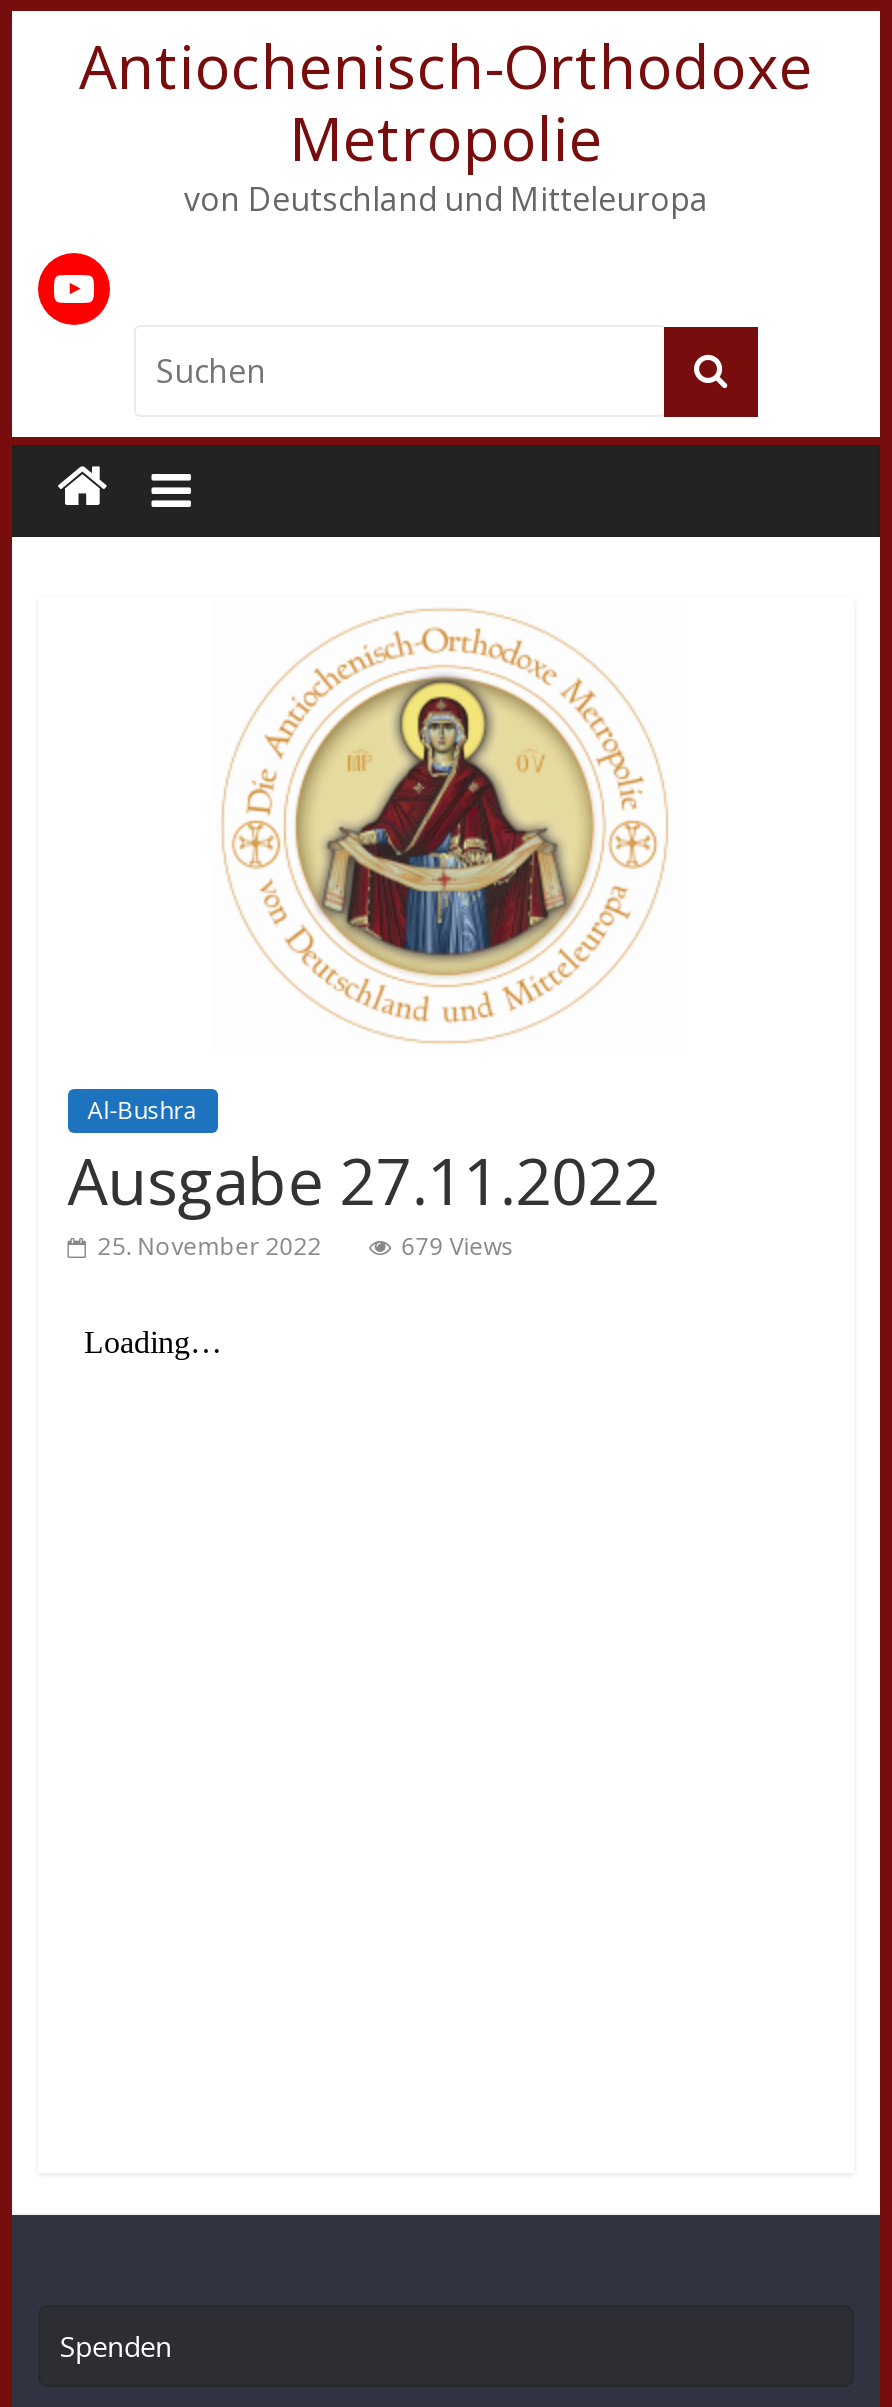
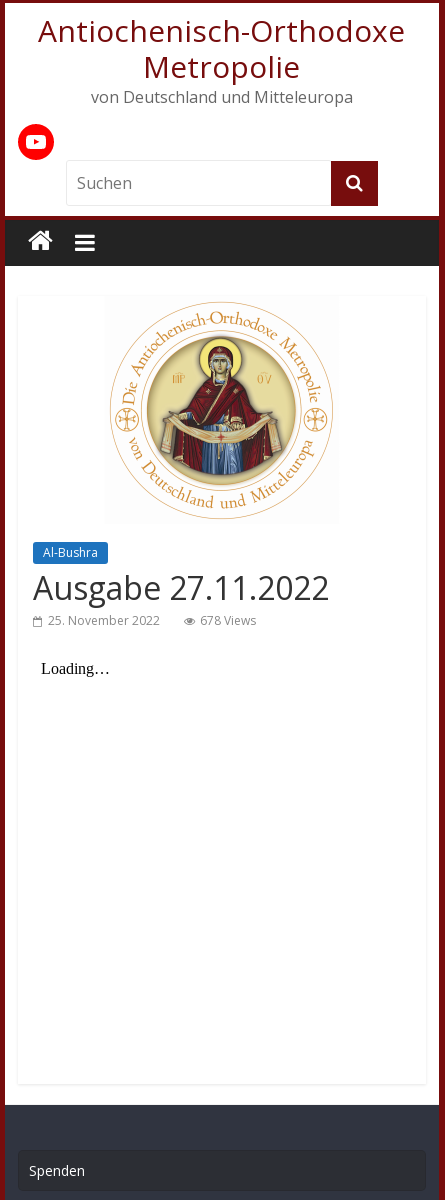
[402,1229,514,1263] 679 Views -> [200,612,256,629] 678 Views

